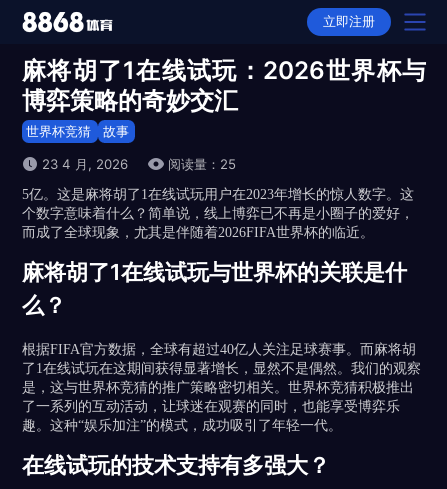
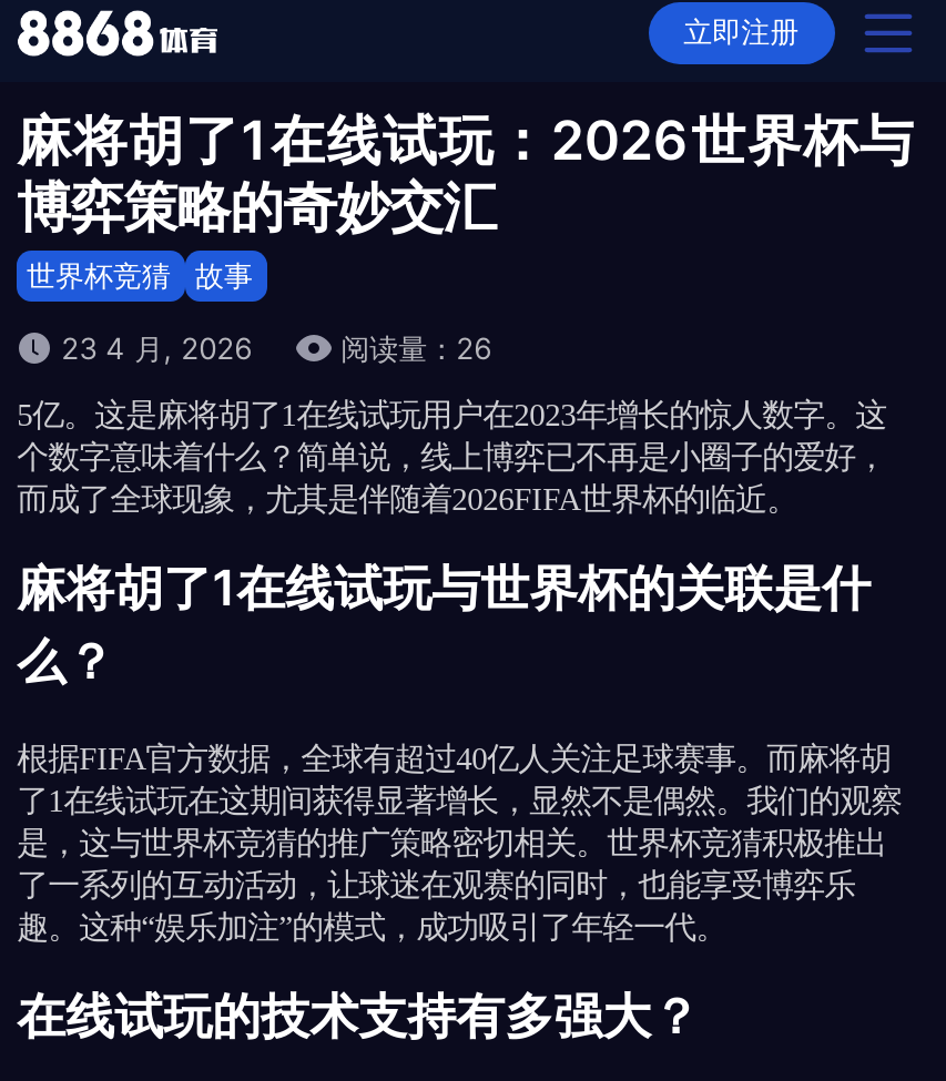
[168,156,236,172] 阅读量：25 -> [341,330,492,365] 阅读量：26

